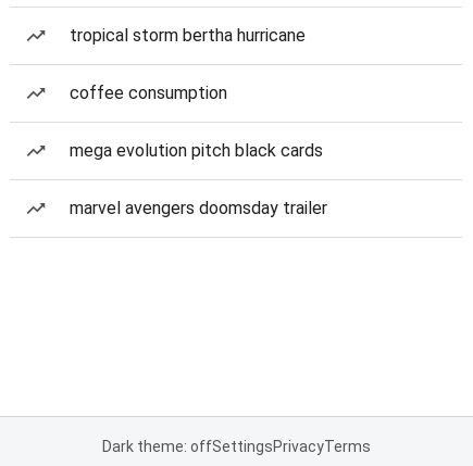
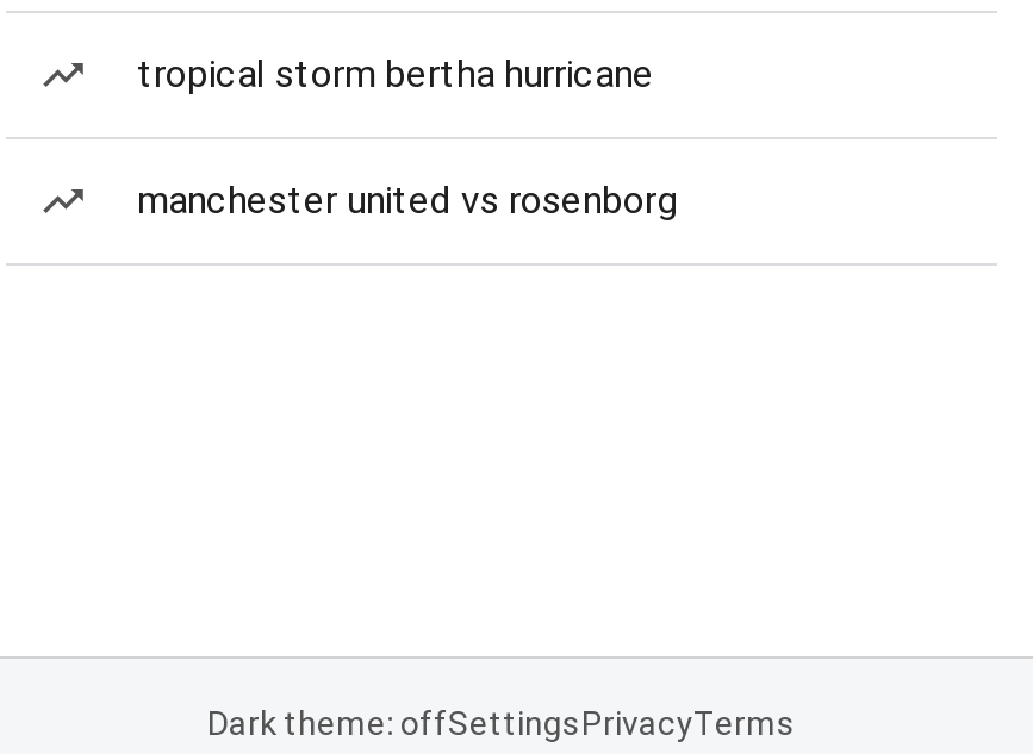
[70,83,327,218] coffee consumption | mega evolution pitch black cards | marvel avengers doomsday trailer -> [137,177,678,223] manchester united vs rosenborg

